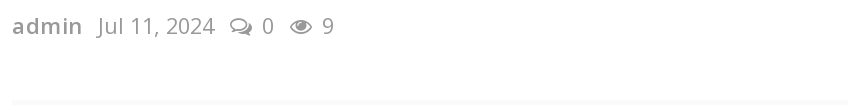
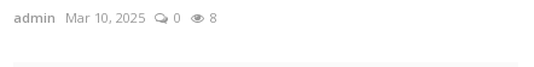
[12,10,214,40] admin Jul 11, 2024 -> [13,8,145,26] admin Mar 10, 2025
[322,10,334,40] 9 -> [210,8,217,26] 8

